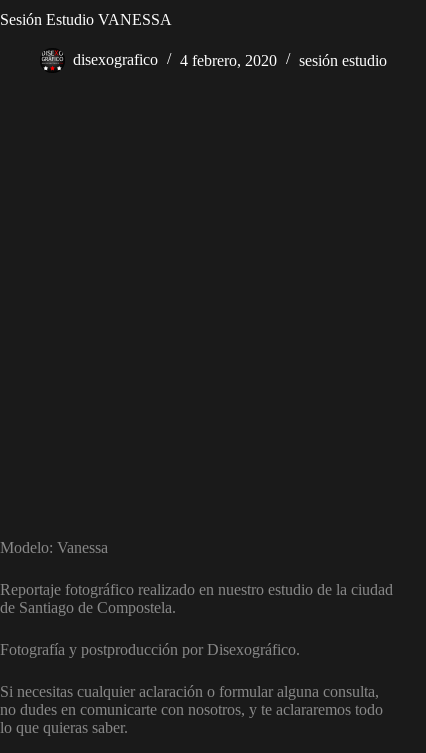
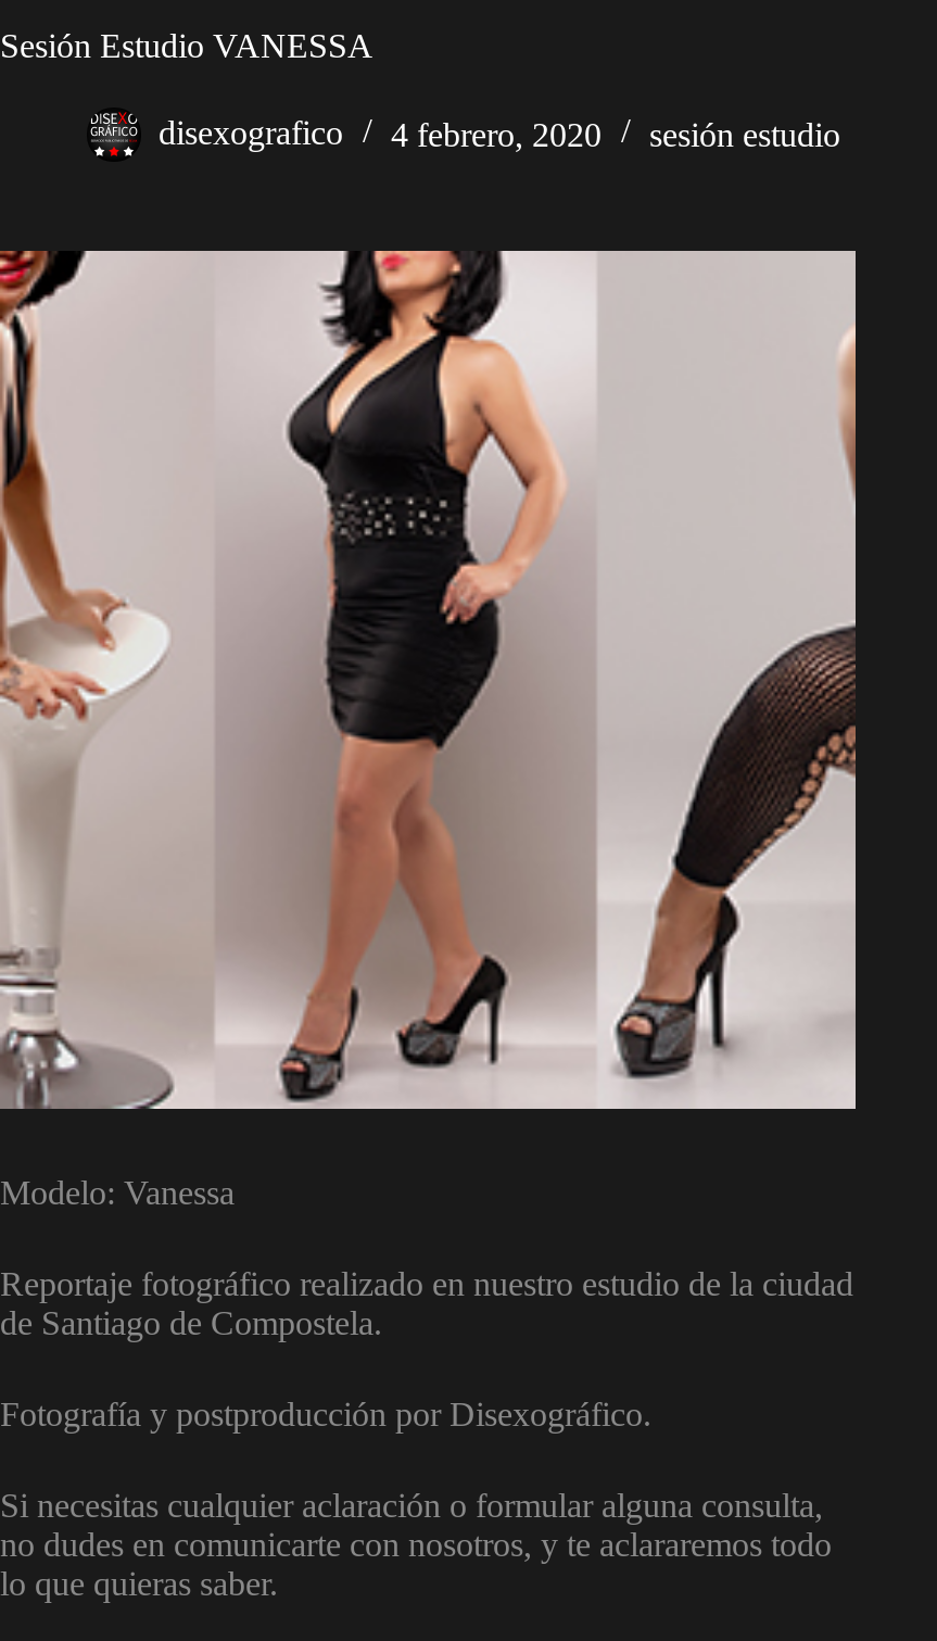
none -> [7,249,858,1111] [image]

